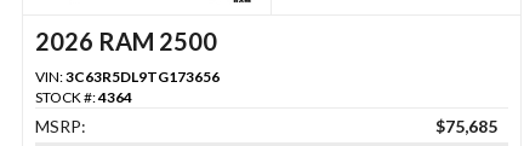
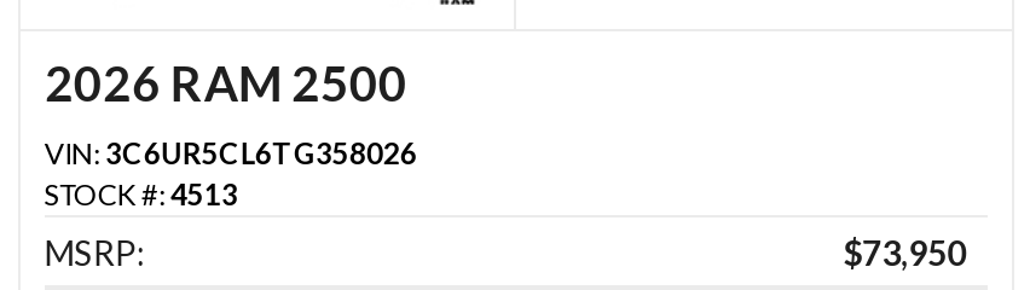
[35,67,219,86] VIN: 3C63R5DL9TG173656 -> [44,135,417,171] VIN: 3C6UR5CL6TG358026
[35,88,132,106] STOCK #:4364 -> [44,176,238,212] STOCK #:4513
[436,116,508,136] $75,685 -> [843,232,988,273] $73,950

